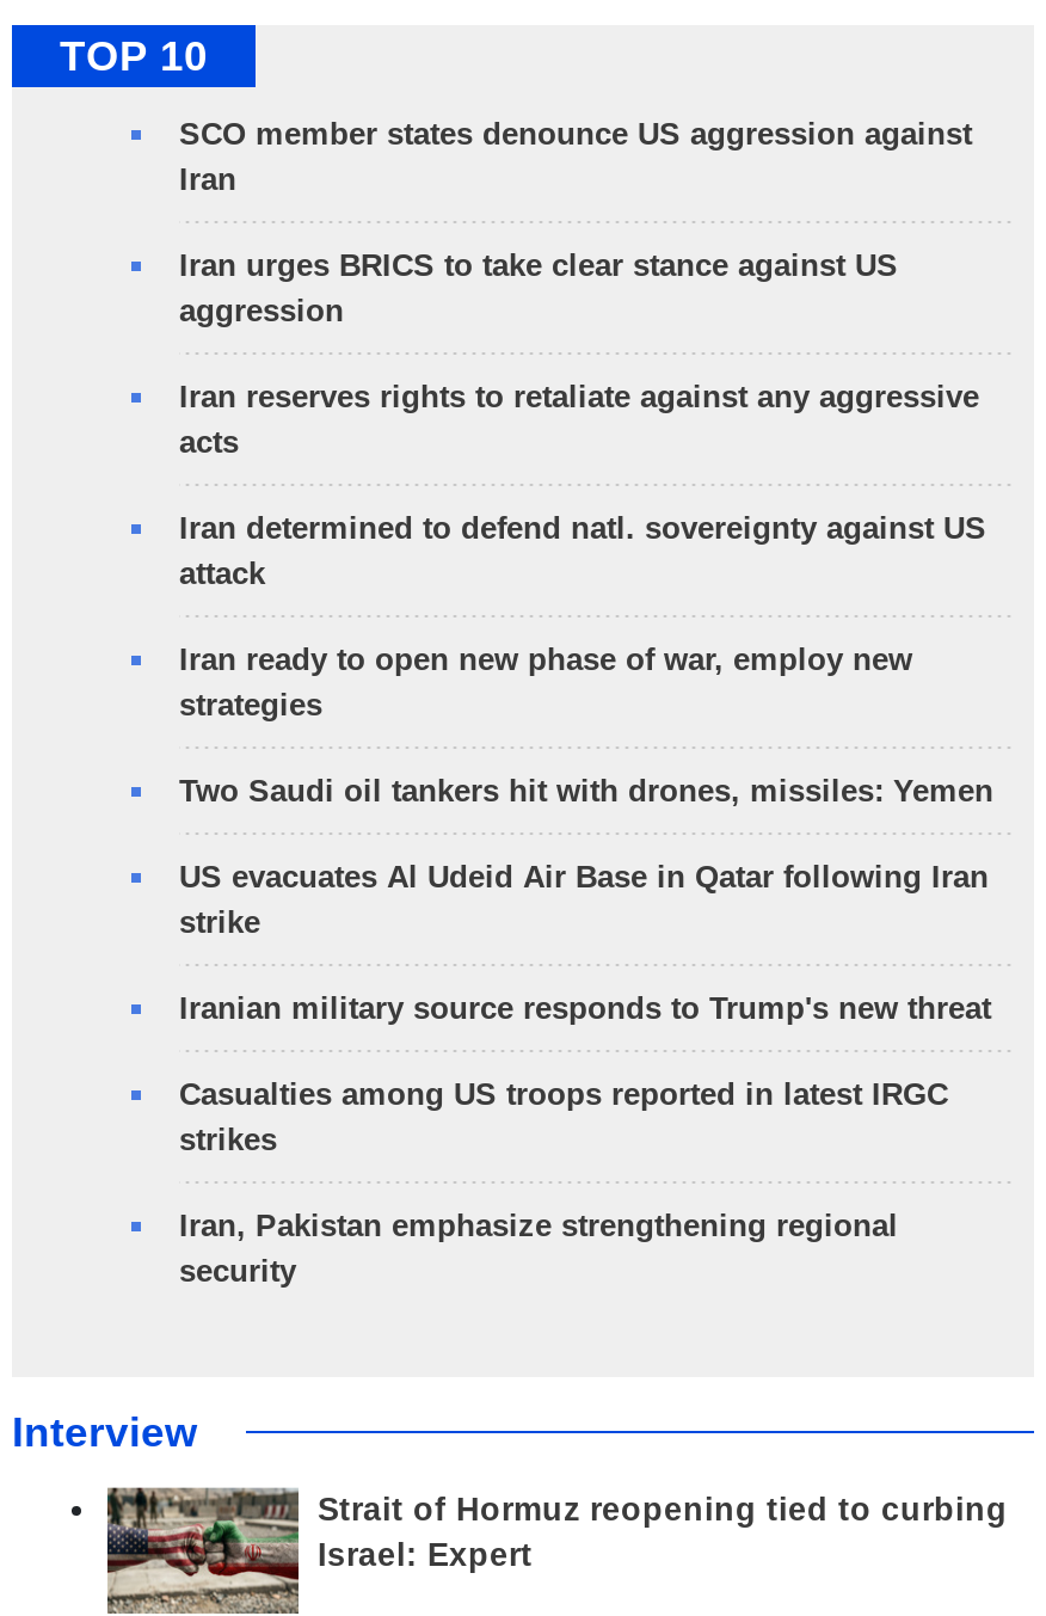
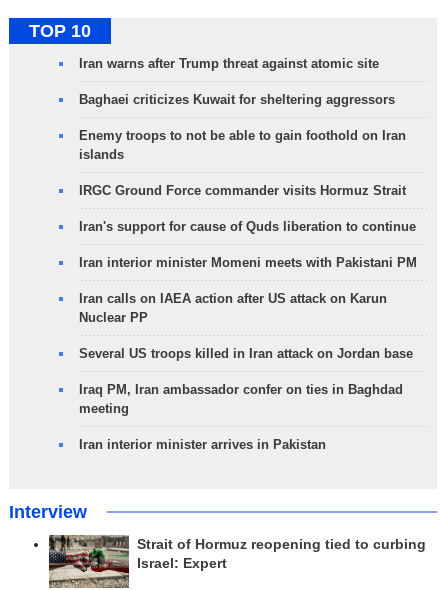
[179,115,972,196] SCO member states denounce US aggression against | Iran -> [79,56,379,71] Iran warns after Trump threat against atomic site
[179,247,898,328] Iran urges BRICS to take clear stance against US | aggression -> [79,92,395,107] Baghaei criticizes Kuwait for sheltering aggressors
[179,378,979,459] Iran reserves rights to retaliate against any aggressive | acts -> [79,128,406,162] Enemy troops to not be able to gain foothold on Iran | islands
[179,509,986,591] Iran determined to defend natl. sovereignty against US | attack -> [79,183,406,198] IRGC Ground Force commander visits Hormuz Strait
[179,641,912,722] Iran ready to open new phase of war, employ new | strategies -> [79,219,416,234] Iran's support for cause of Quds liberation to continue
[179,772,993,808] Two Saudi oil tankers hit with drones, missiles: Yemen -> [79,255,417,270] Iran interior minister Momeni meets with Pakistani PM
[179,858,989,939] US evacuates Al Udeid Air Base in Qatar following Iran | strike -> [79,291,387,325] Iran calls on IAEA action after US attack on Karun | Nuclear PP
[179,989,991,1025] Iranian military source responds to Trump's new threat -> [79,346,413,361] Several US troops killed in Iran attack on Jordan base
[179,1075,948,1157] Casualties among US troops reported in latest IRGC | strikes -> [79,382,403,416] Iraq PM, Iran ambassador confer on ties in Baghdad | meeting
[179,1207,898,1288] Iran, Pakistan emphasize strengthening regional | security -> [79,437,326,452] Iran interior minister arrives in Pakistan

